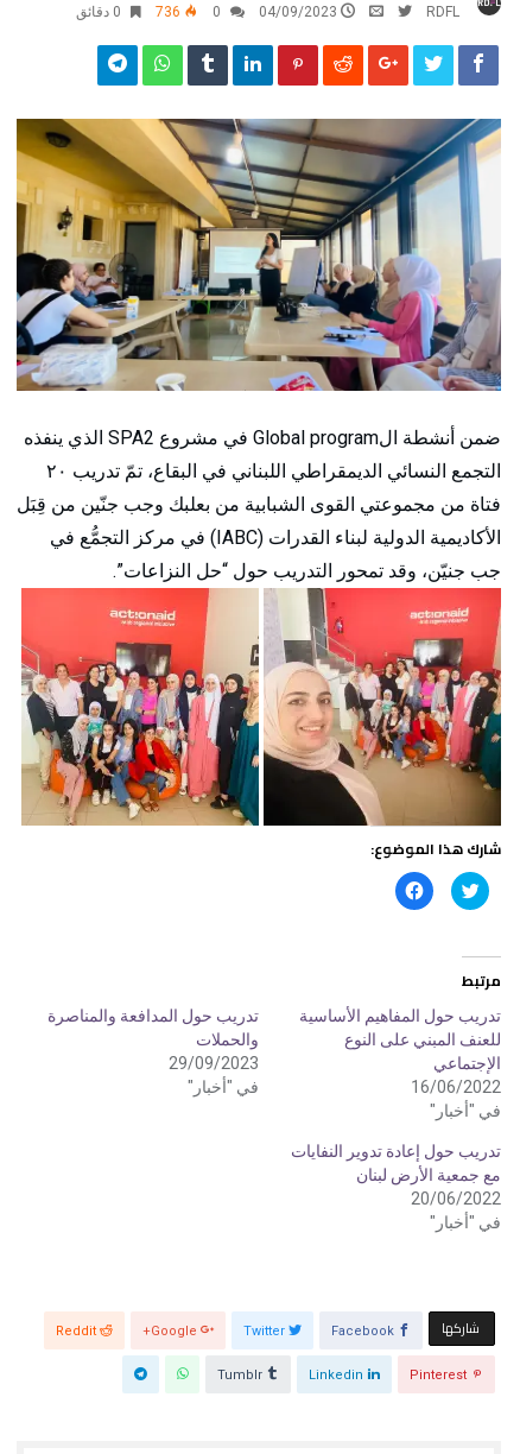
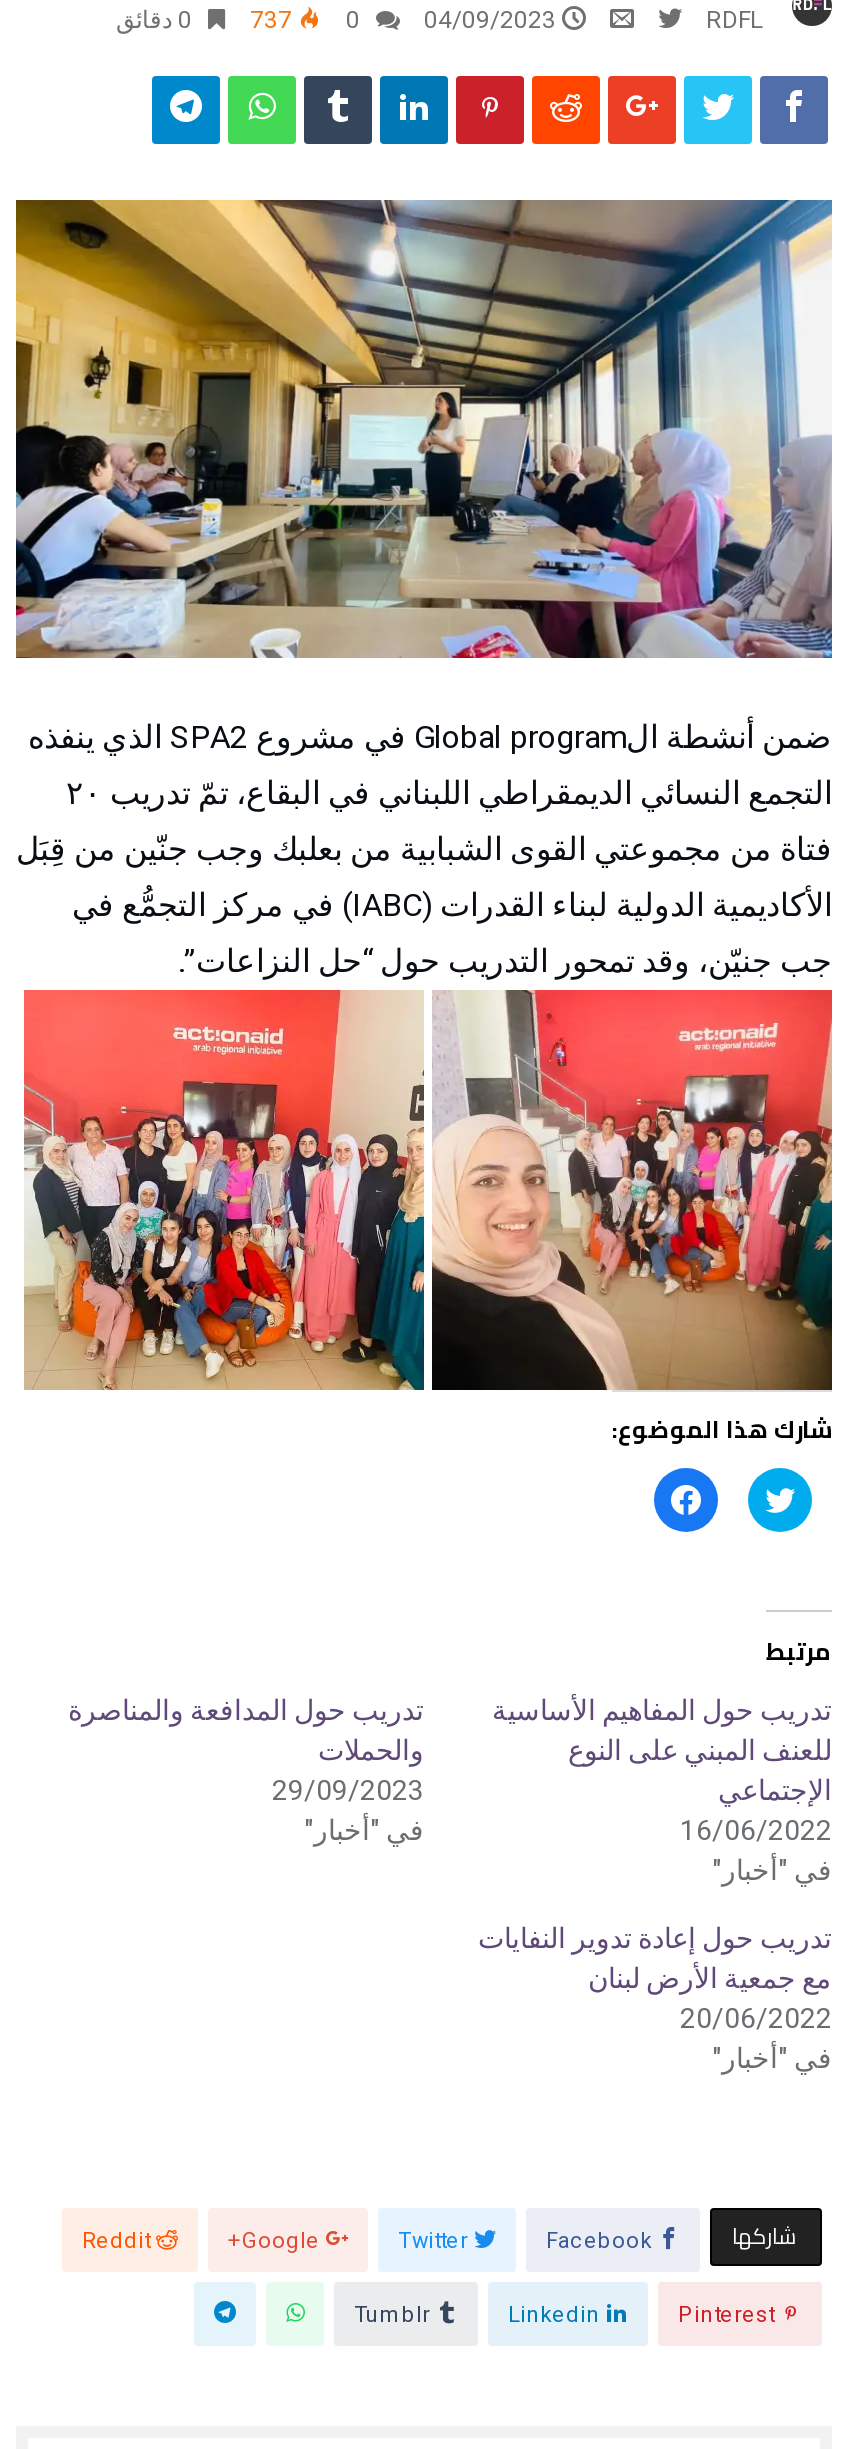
[156,3,180,20] 736 -> [250,5,292,33] 737

